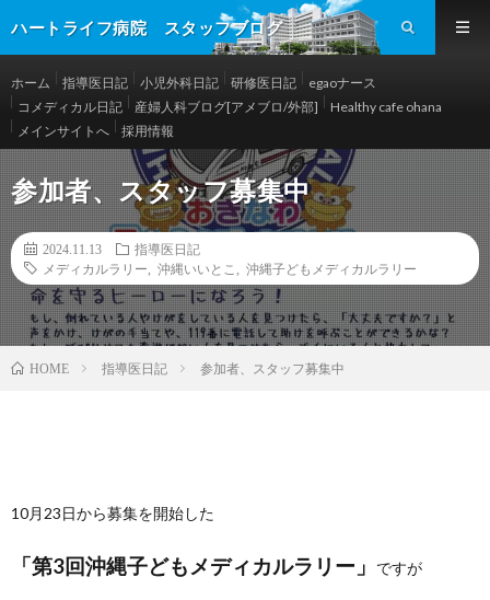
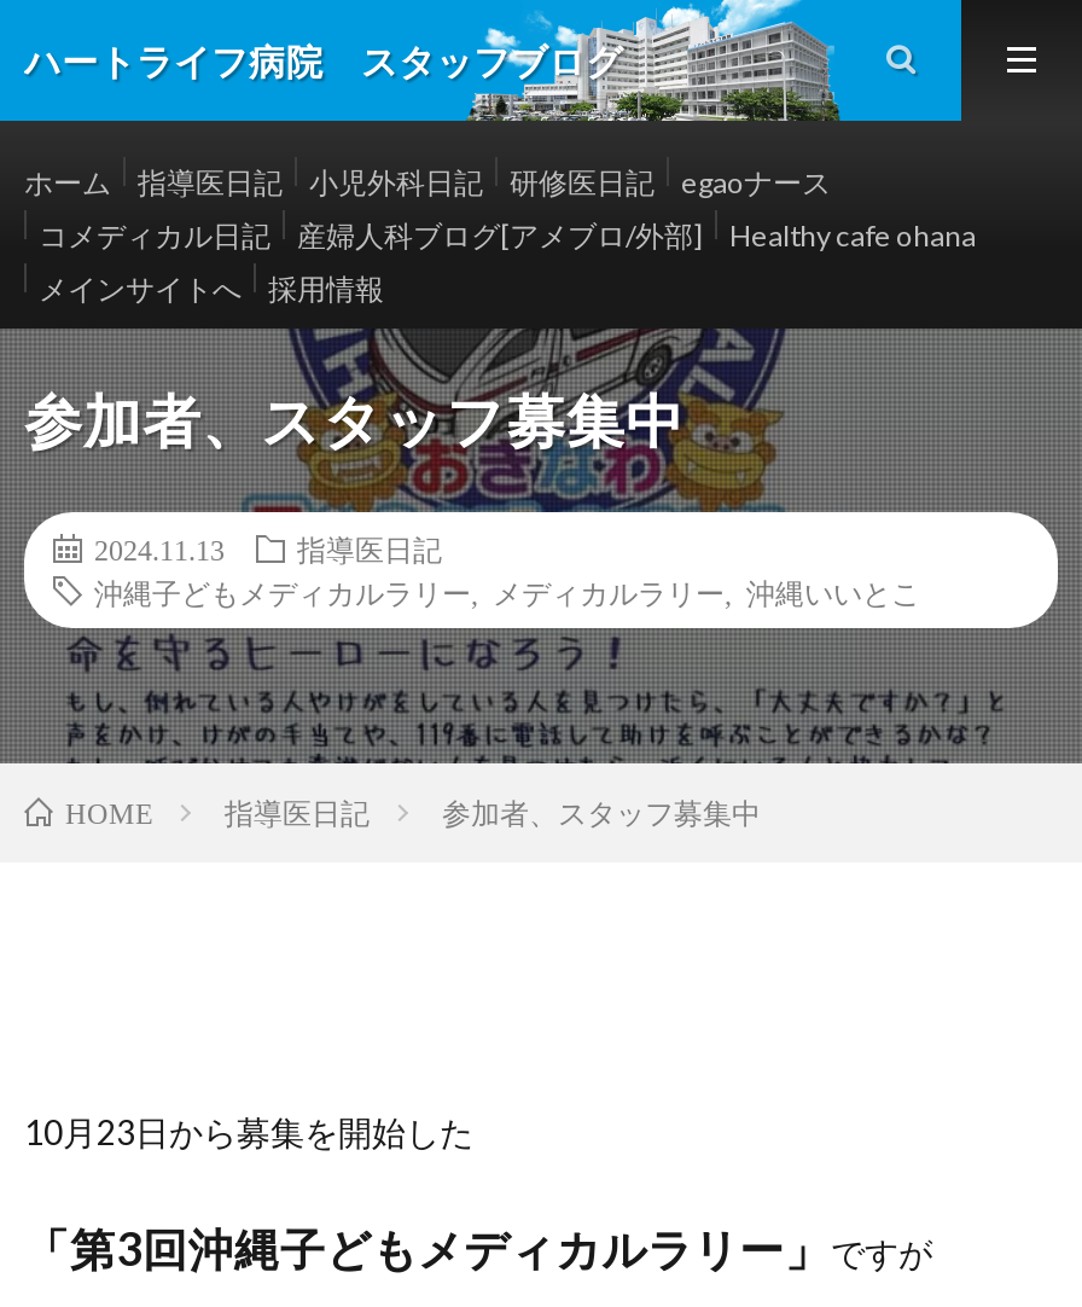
[43,262,417,275] メディカルラリー,沖縄いいとこ,沖縄子どもメディカルラリー -> [94,577,920,606] 沖縄子どもメディカルラリー,メディカルラリー,沖縄いいとこ

